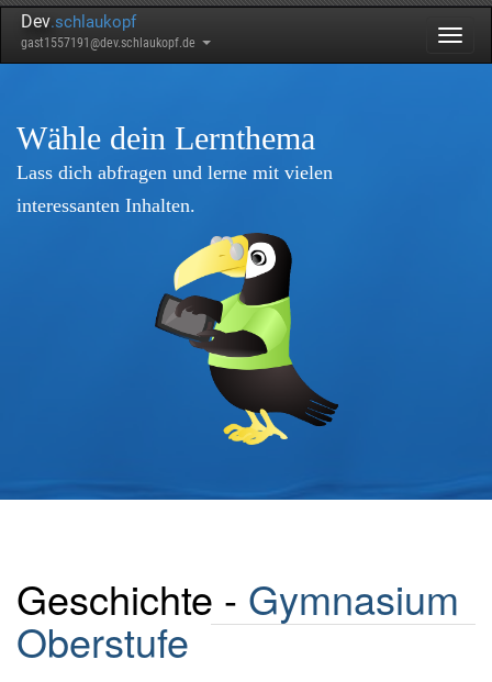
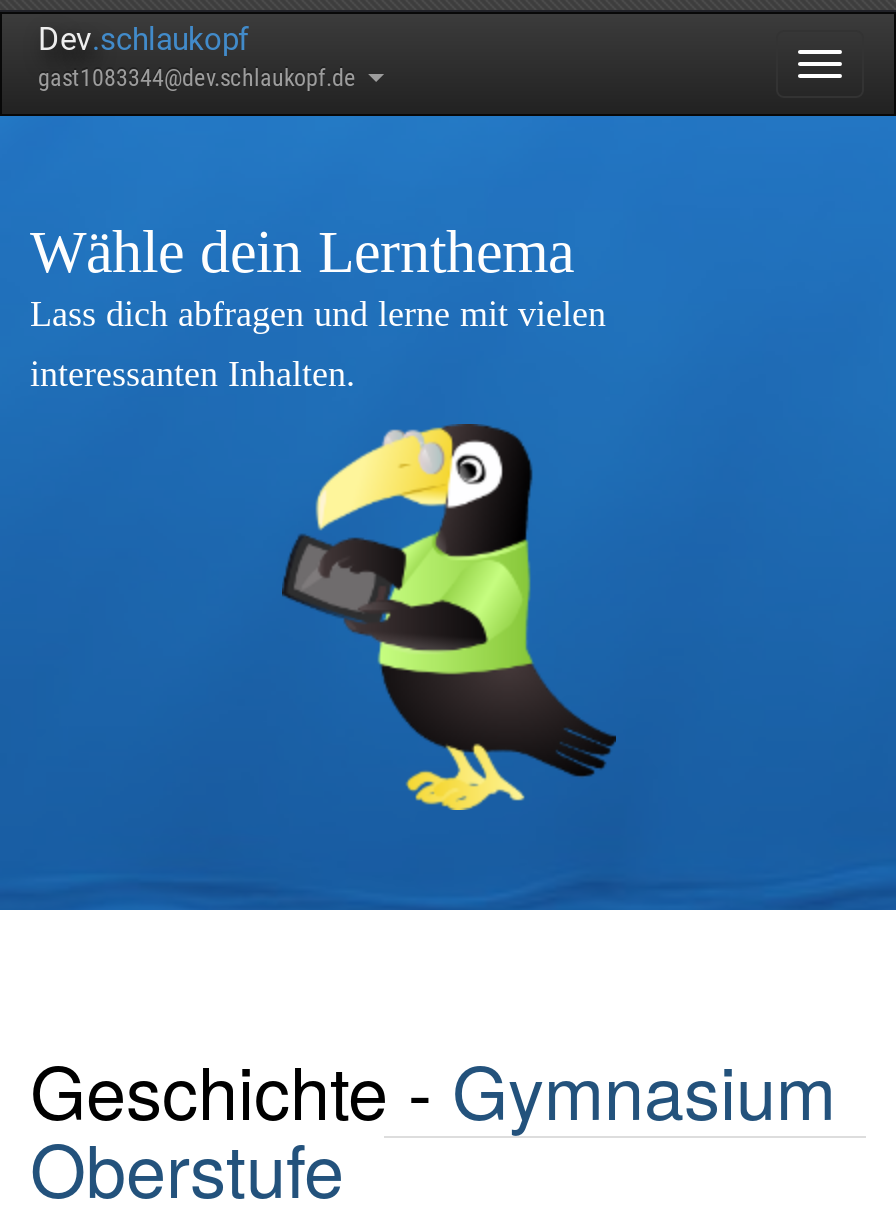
[21,35,195,51] gast1557191@dev.schlaukopf.de -> [38,64,356,92] gast1083344@dev.schlaukopf.de

